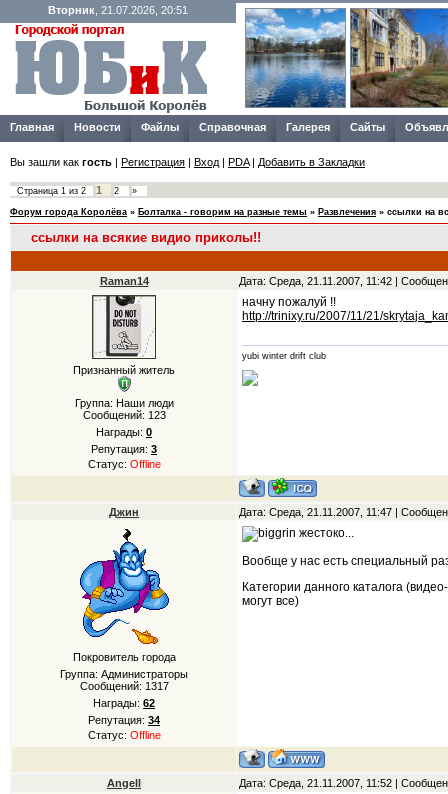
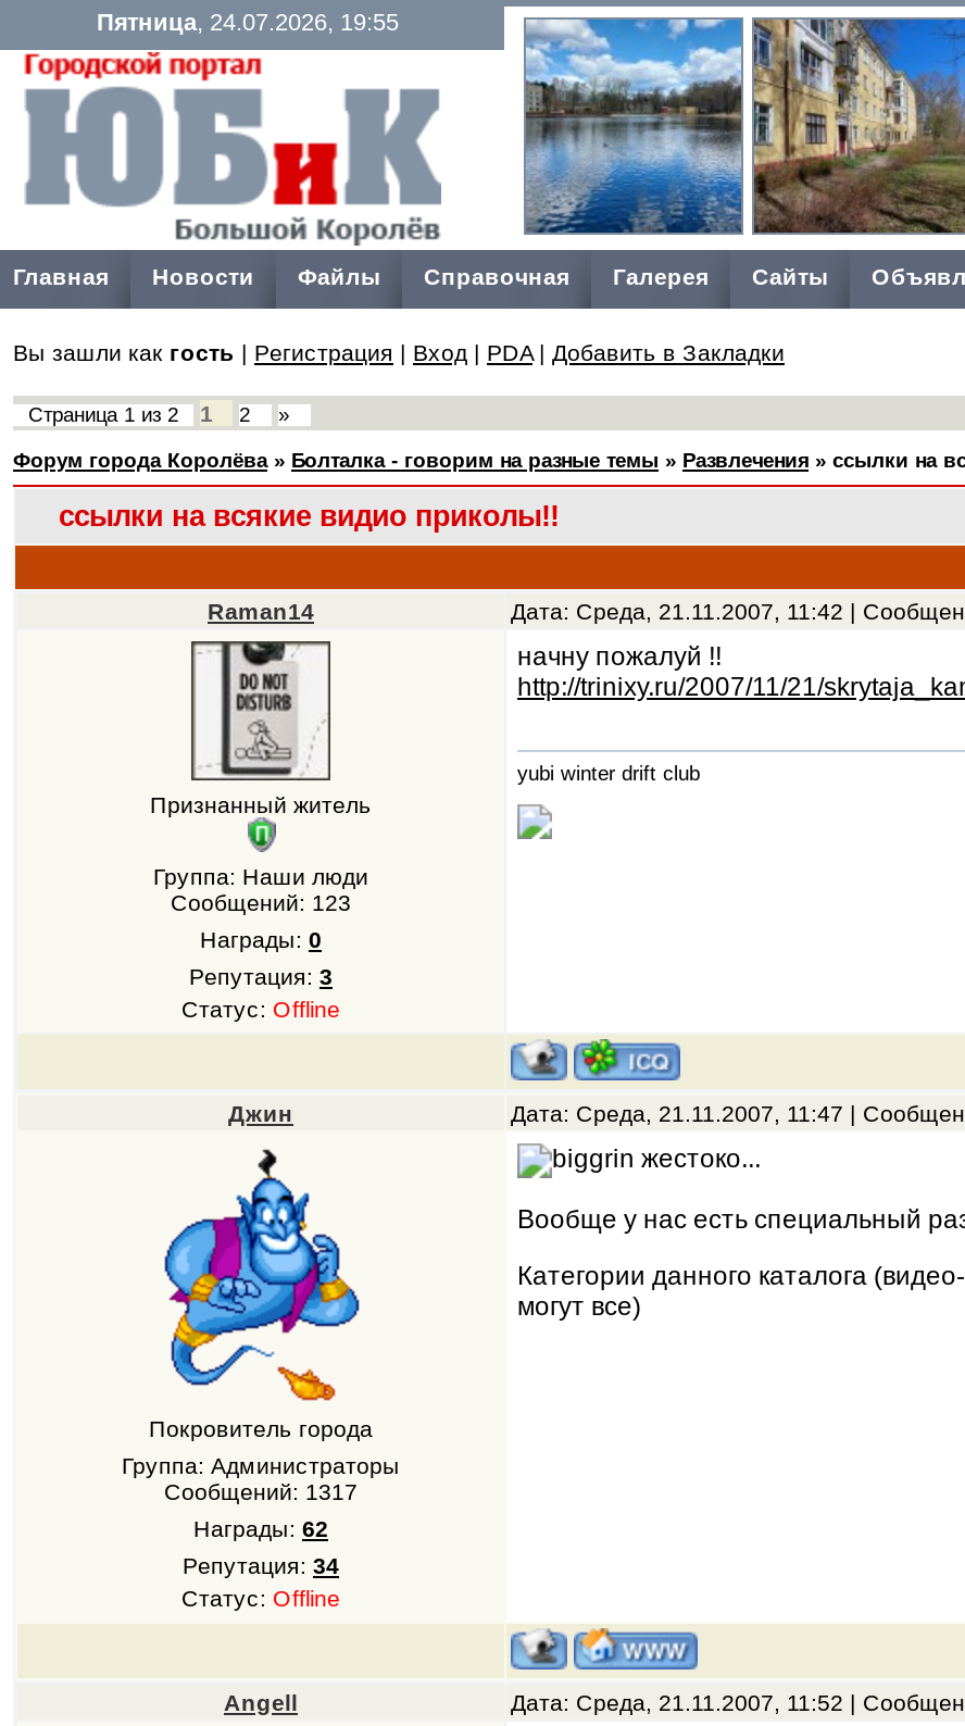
[48,4,188,16] Вторник, 21.07.2026, 20:51 -> [97,9,399,35] Пятница, 24.07.2026, 19:55

